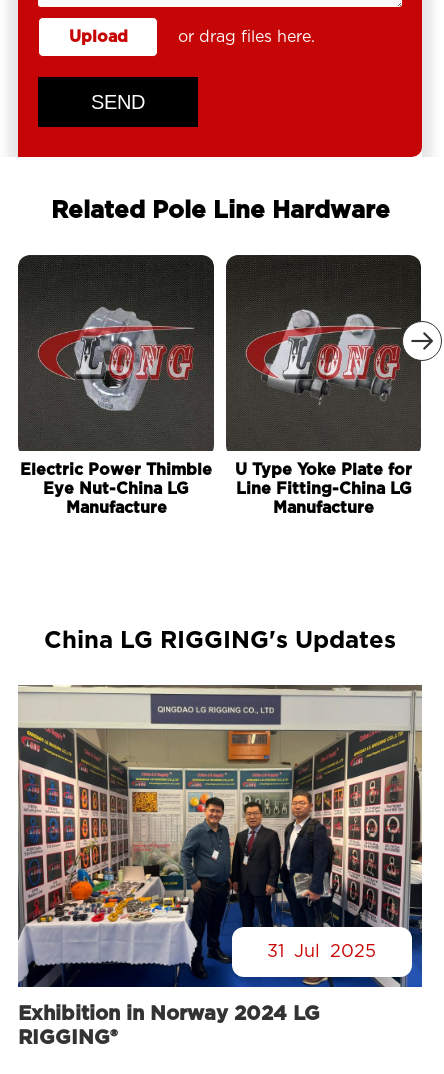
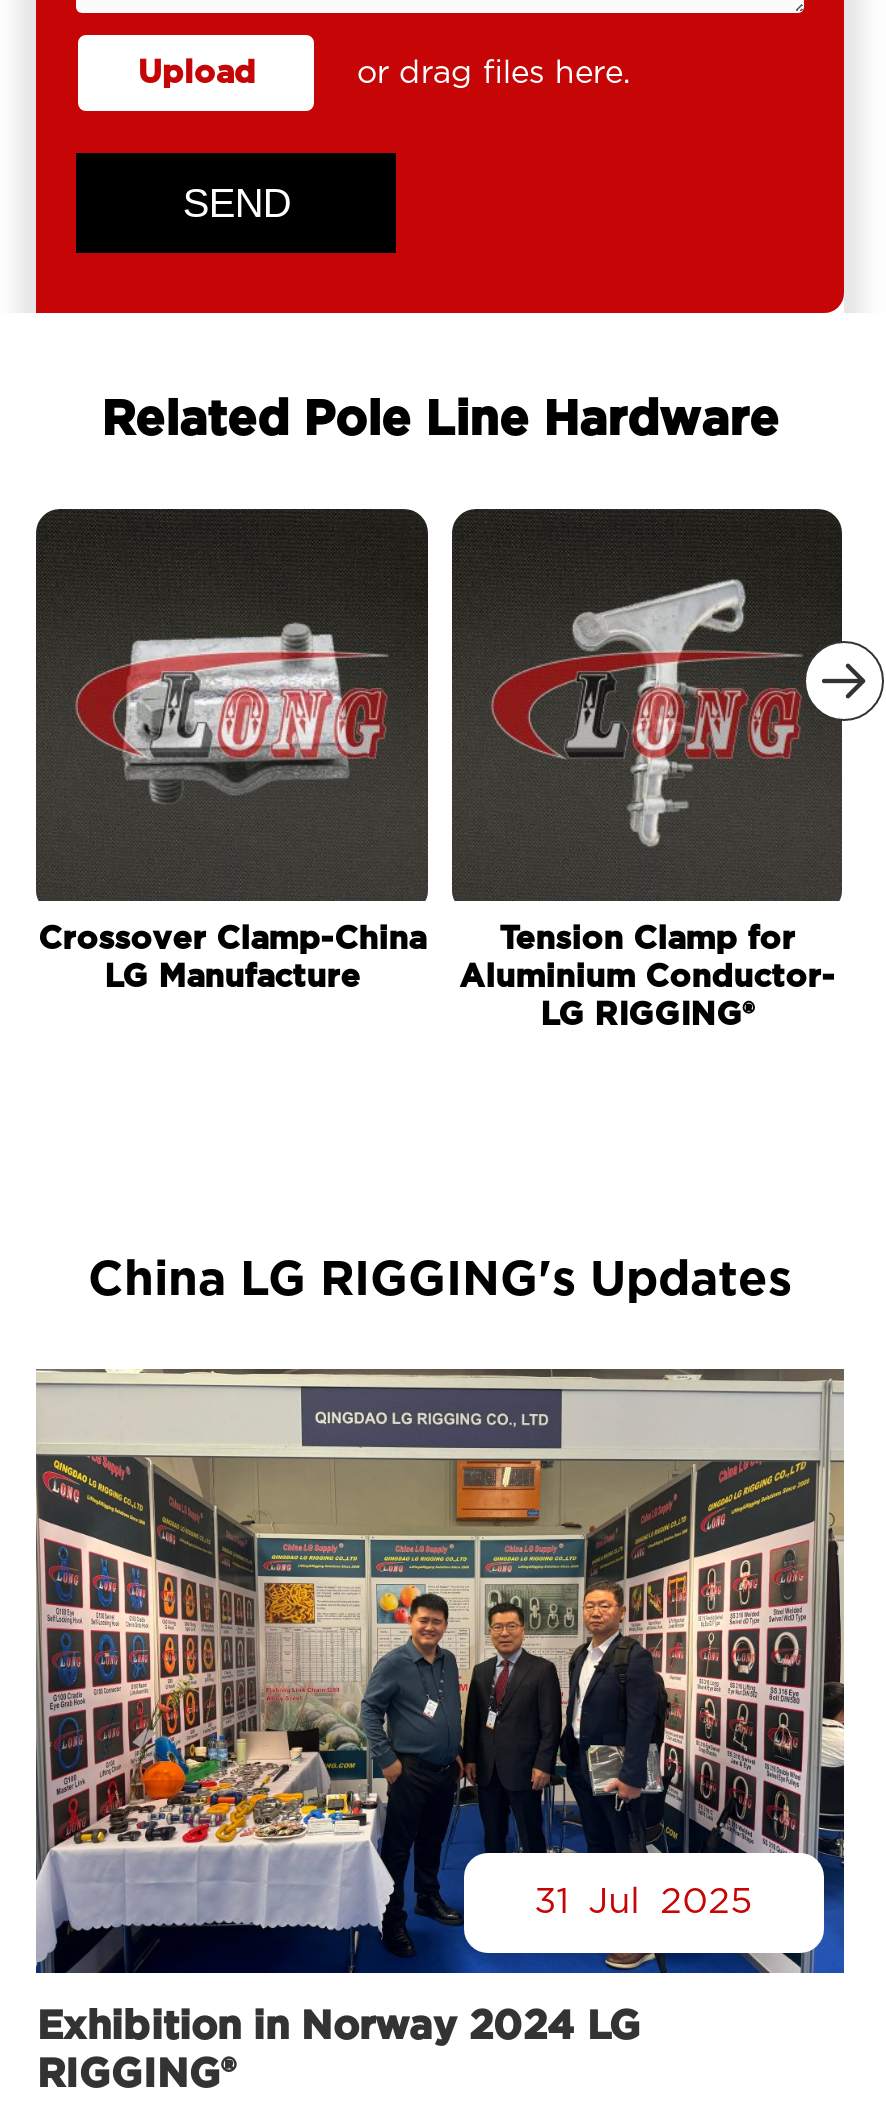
[235,291,412,516] [image] | U Type Yoke Plate for | Line Fitting-China LG | Manufacture -> [459,577,835,1030] [image] | Tension Clamp for | Aluminium Conductor- | LG RIGGING®
[62,306,173,411] [image] -> [122,615,348,819] [image]
[20,462,212,516] Electric Power Thimble | Eye Nut-China LG | Manufacture -> [38,922,426,992] Crossover Clamp-China | LG Manufacture

